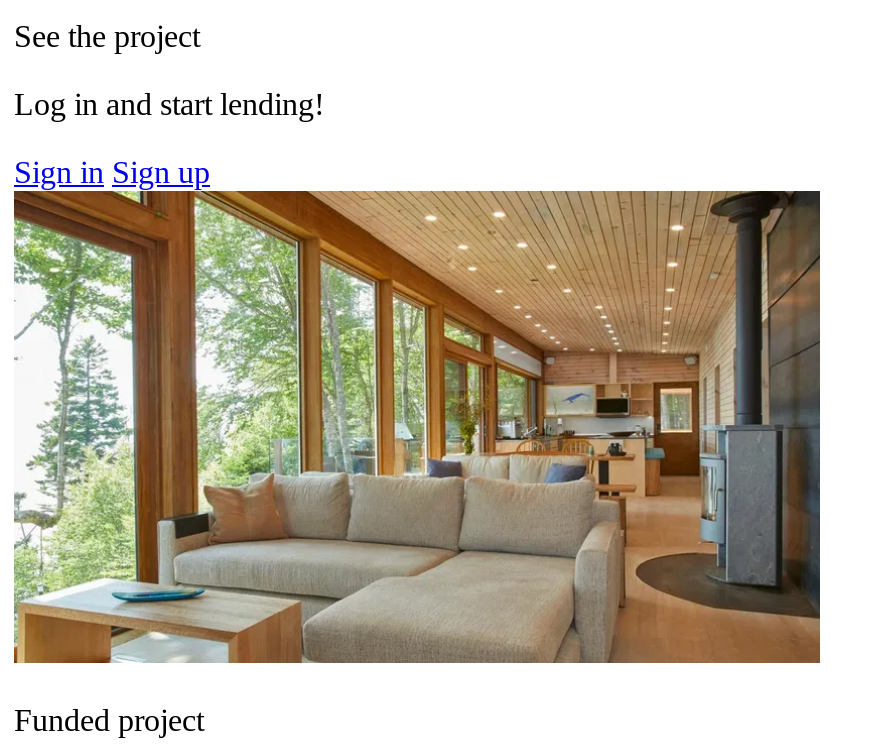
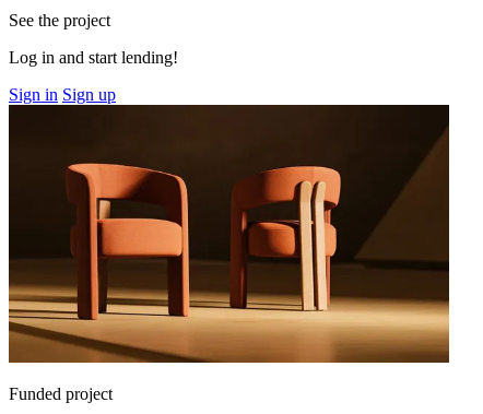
[12,188,822,664] [image] -> [8,104,450,364] [image]

